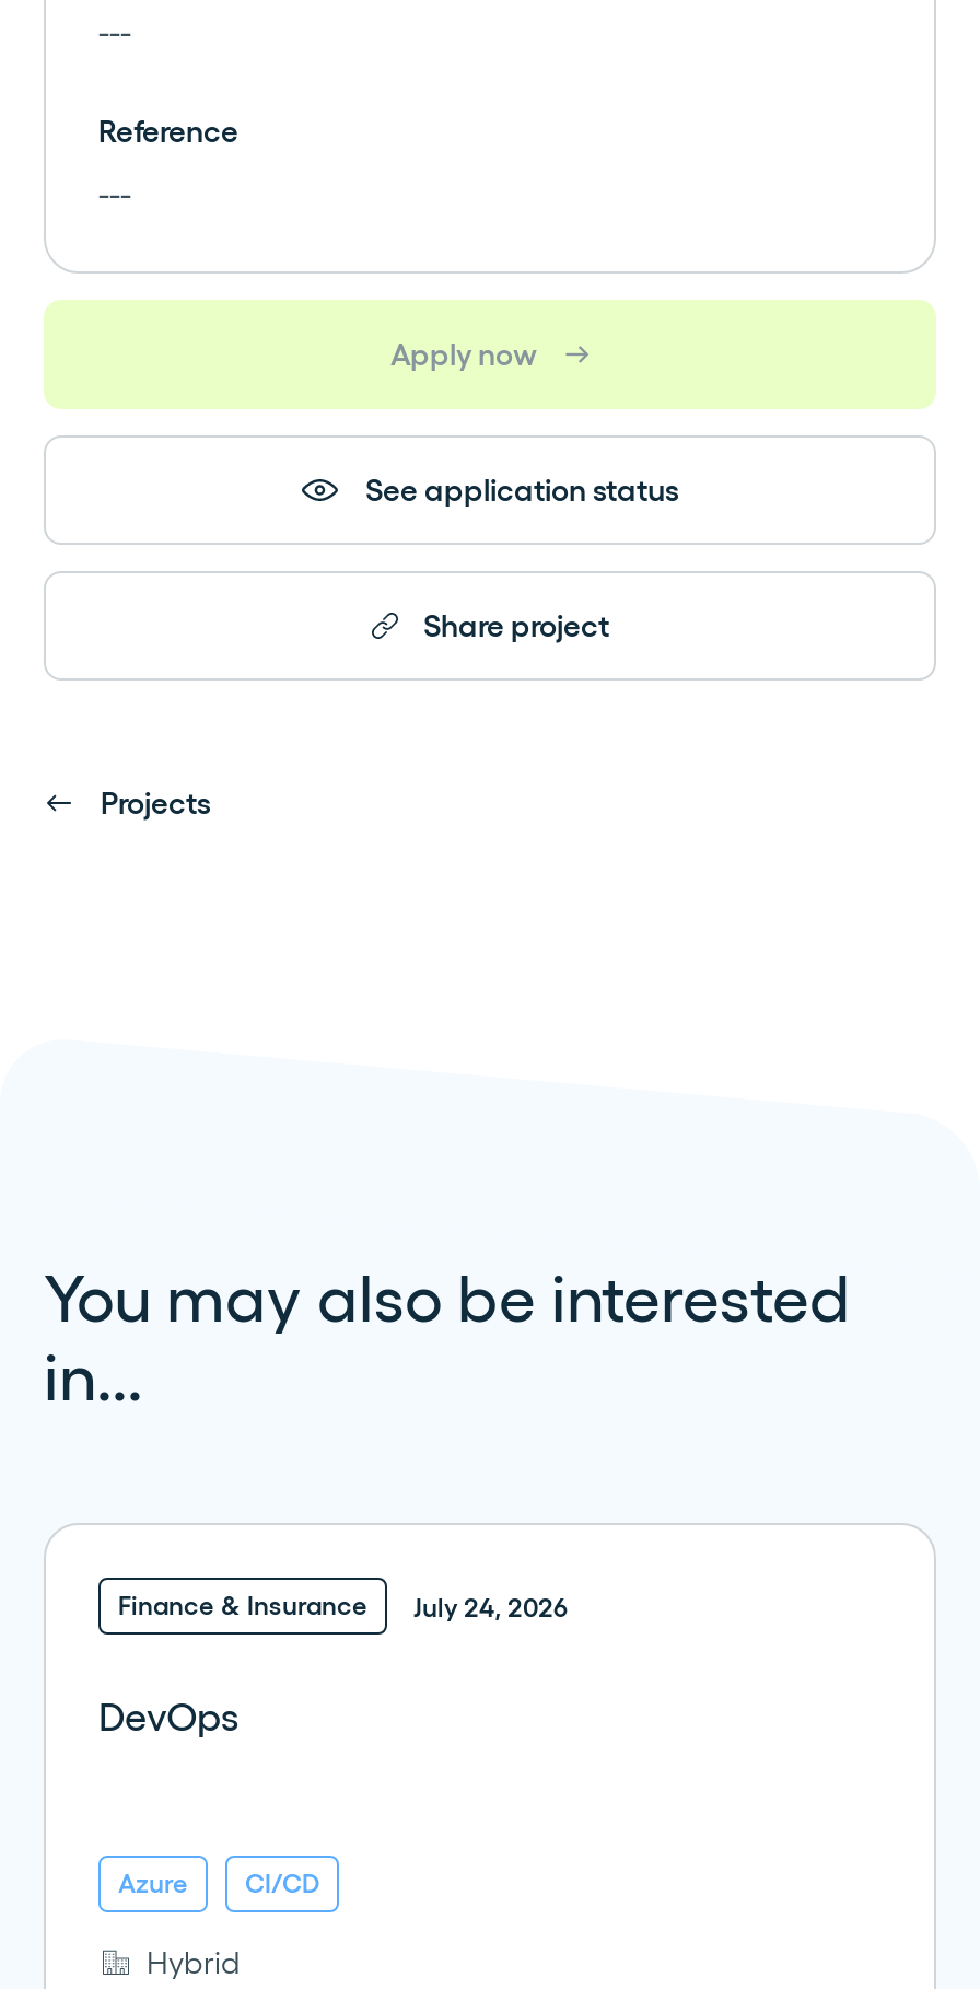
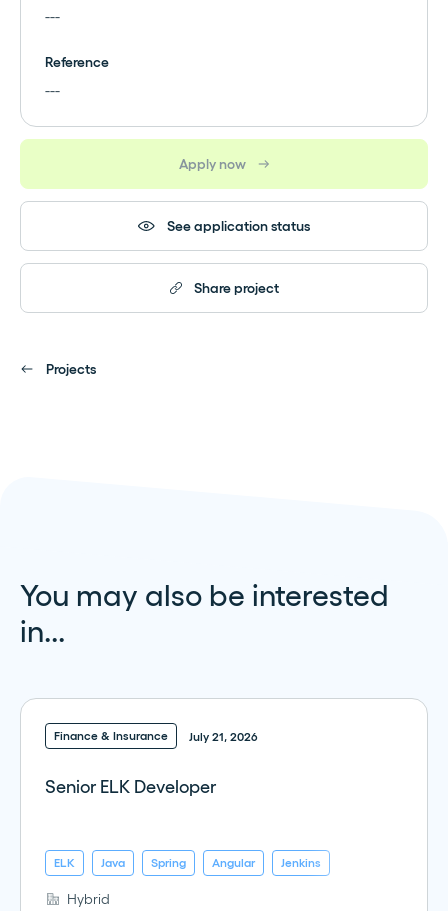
[118,1591,567,1620] Finance & Insurance July 24, 2026 -> [54,729,257,742] Finance & Insurance July 21, 2026
[98,1696,238,1740] DevOps -> [45,777,216,797] Senior ELK Developer
[118,1869,319,1897] Azure | CI/CD -> [54,856,321,869] ELK | Java | Spring | Angular | Jenkins

